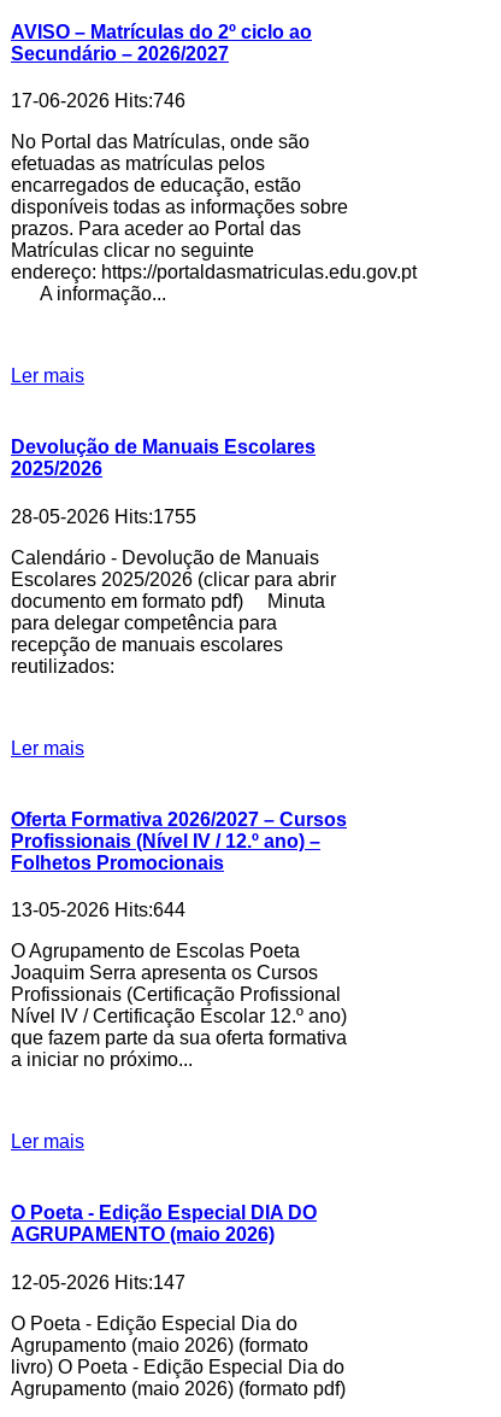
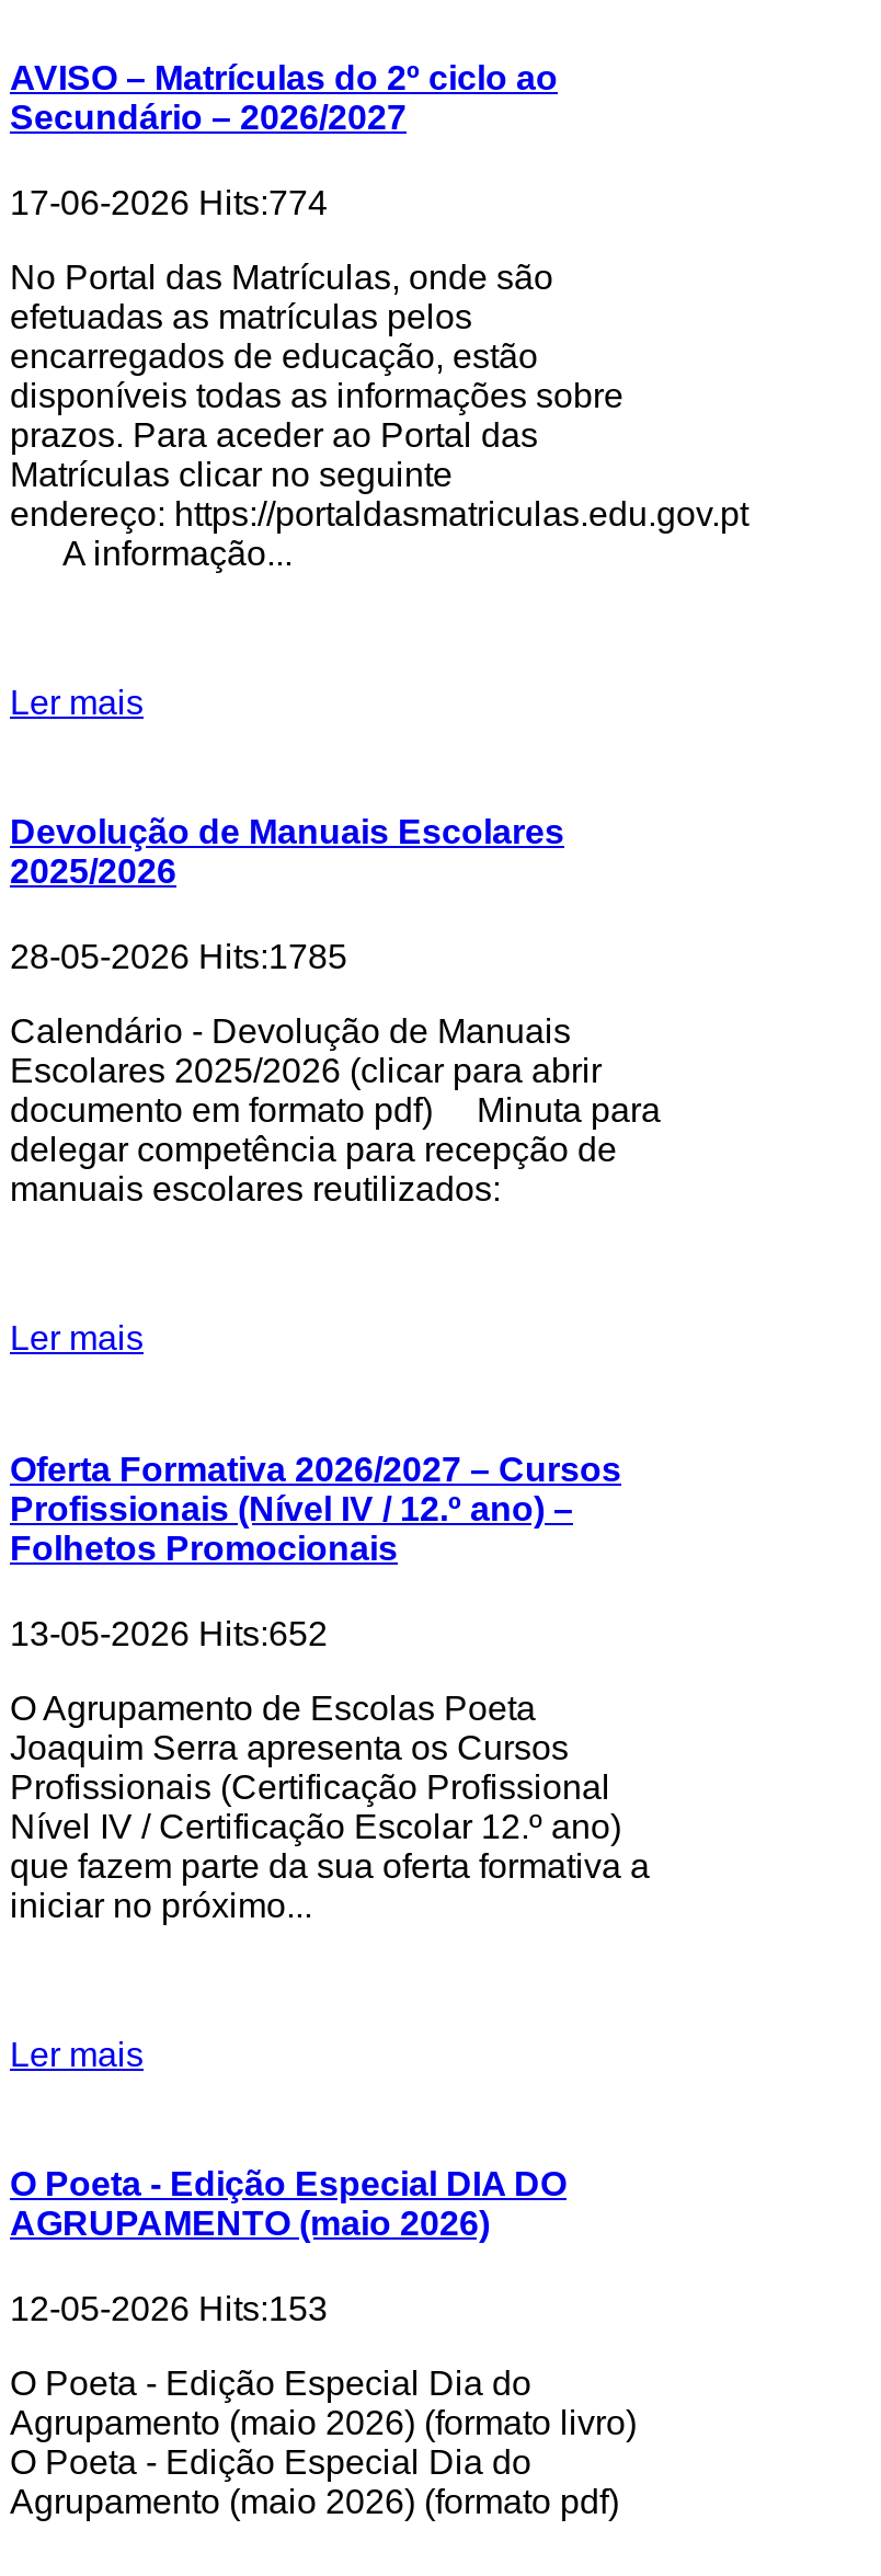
[11,91,185,111] 17-06-2026 Hits:746 -> [10,184,328,222] 17-06-2026 Hits:774
[11,506,196,527] 28-05-2026 Hits:1755 -> [10,939,347,976] 28-05-2026 Hits:1785
[11,900,185,920] 13-05-2026 Hits:644 -> [10,1615,328,1653] 13-05-2026 Hits:652
[11,1272,185,1292] 12-05-2026 Hits:147 -> [10,2292,328,2329] 12-05-2026 Hits:153

